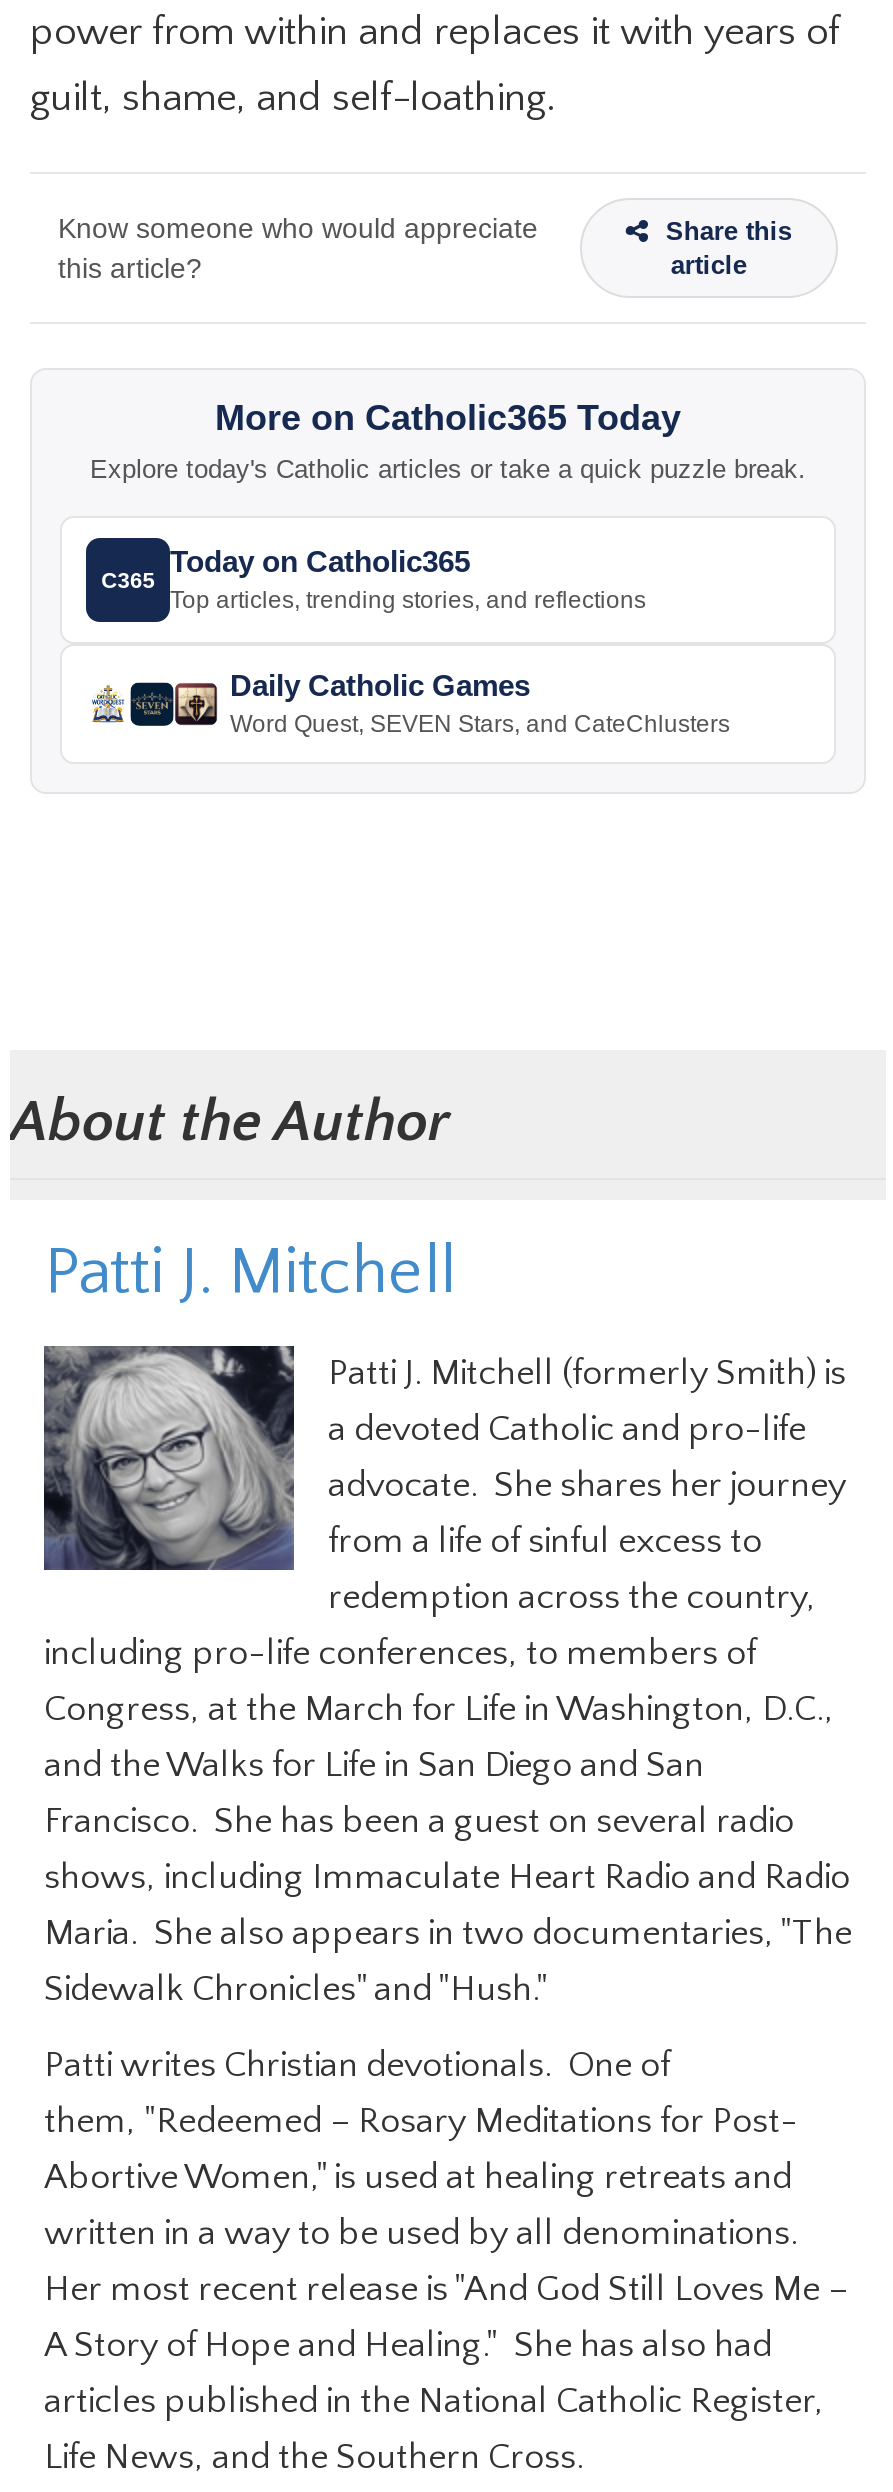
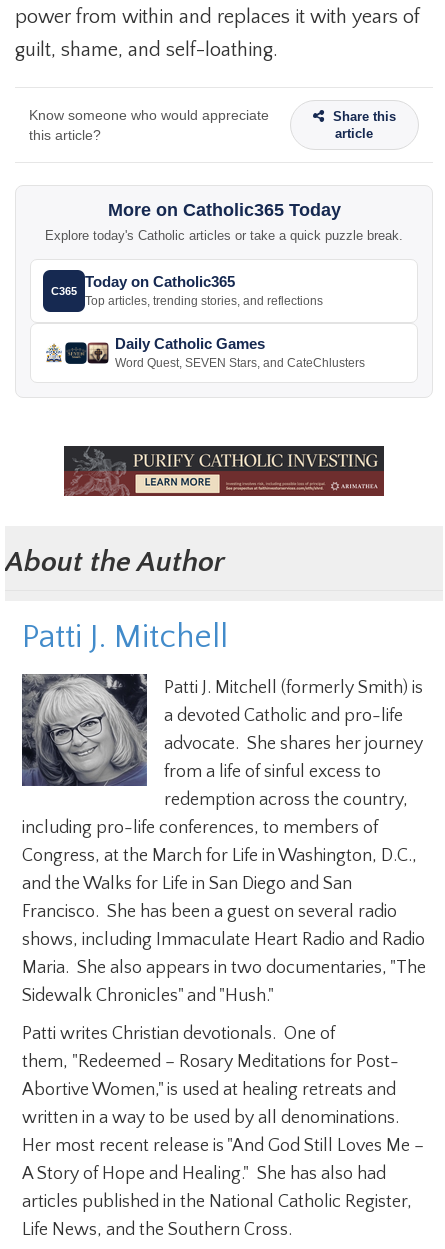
none -> [63,445,385,497] [image]

